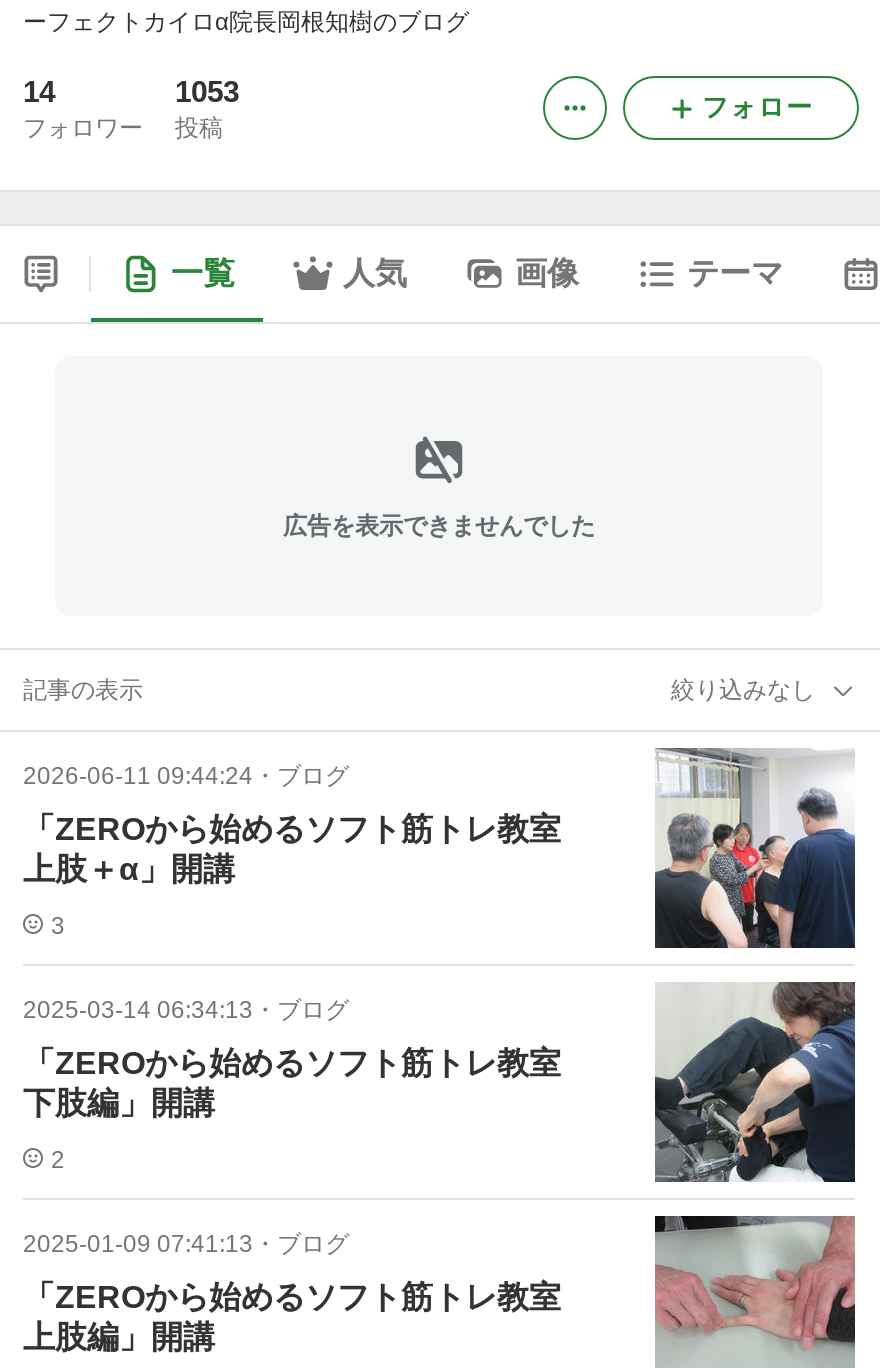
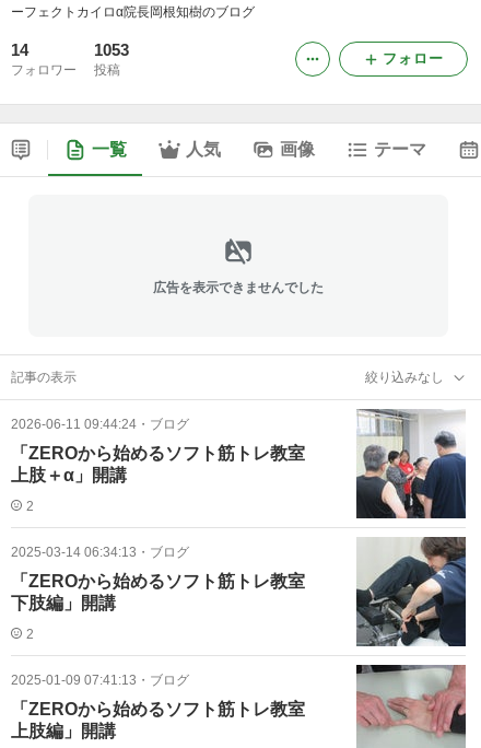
[51,912,65,940] 3 -> [26,499,34,514] 2

